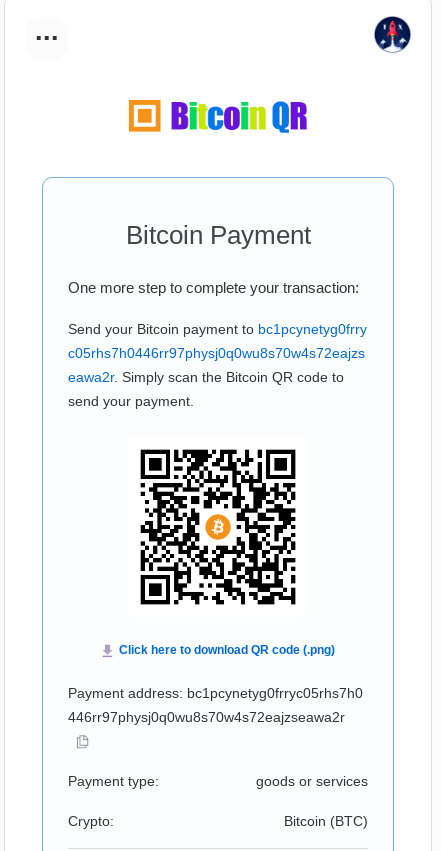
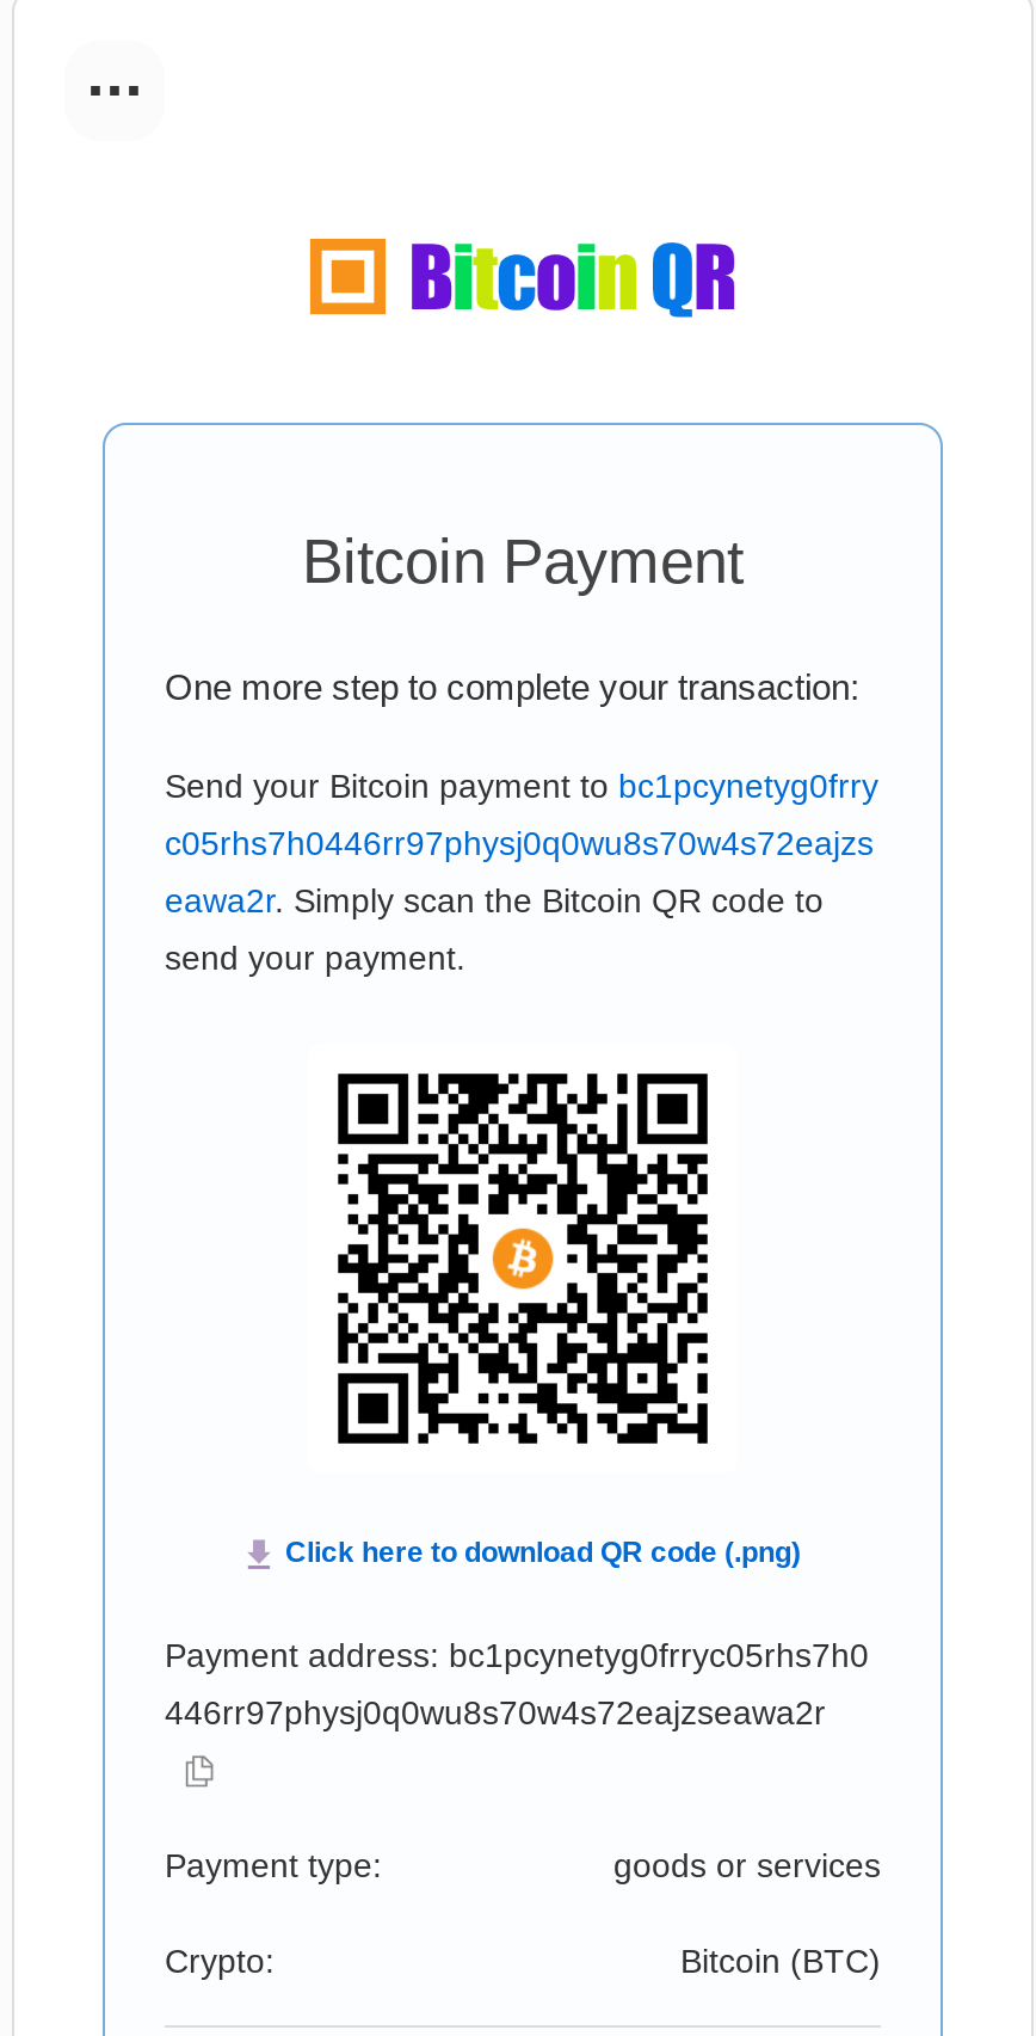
[373,15,412,53] [image] -> none

